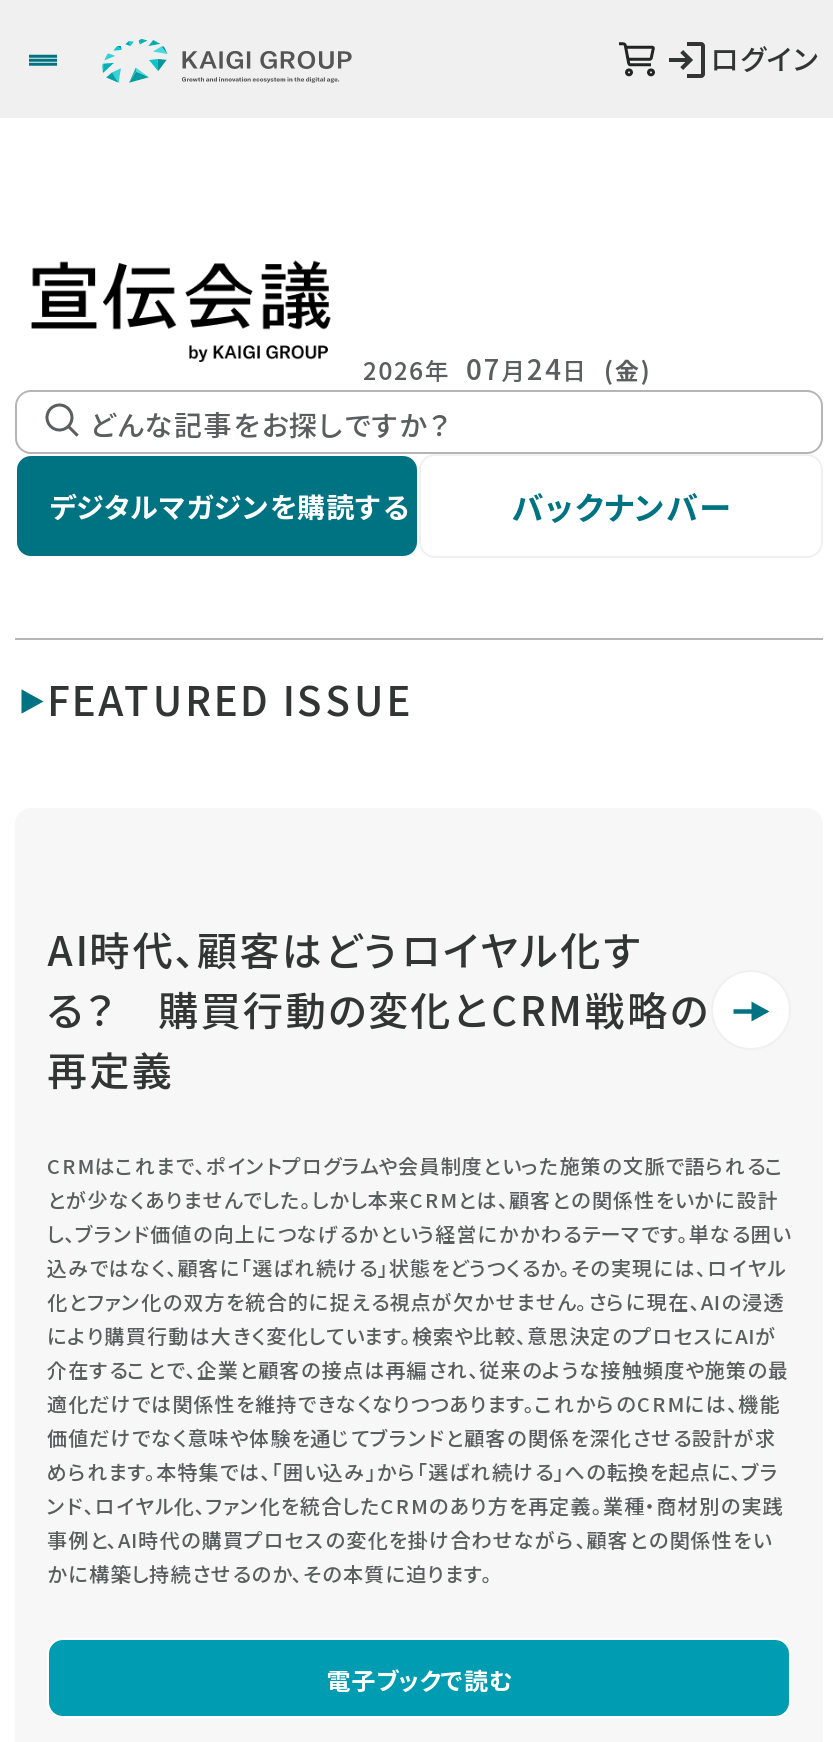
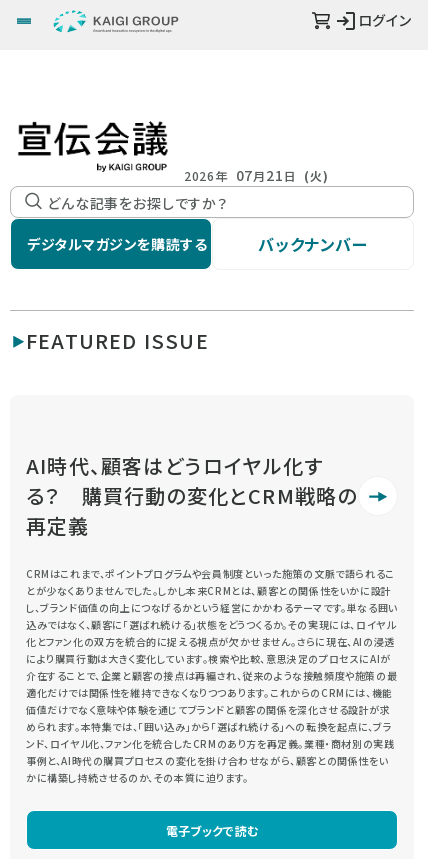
[363,348,652,388] 2026年 07月24日 (金) -> [184,165,329,185] 2026年 07月21日 (火)

